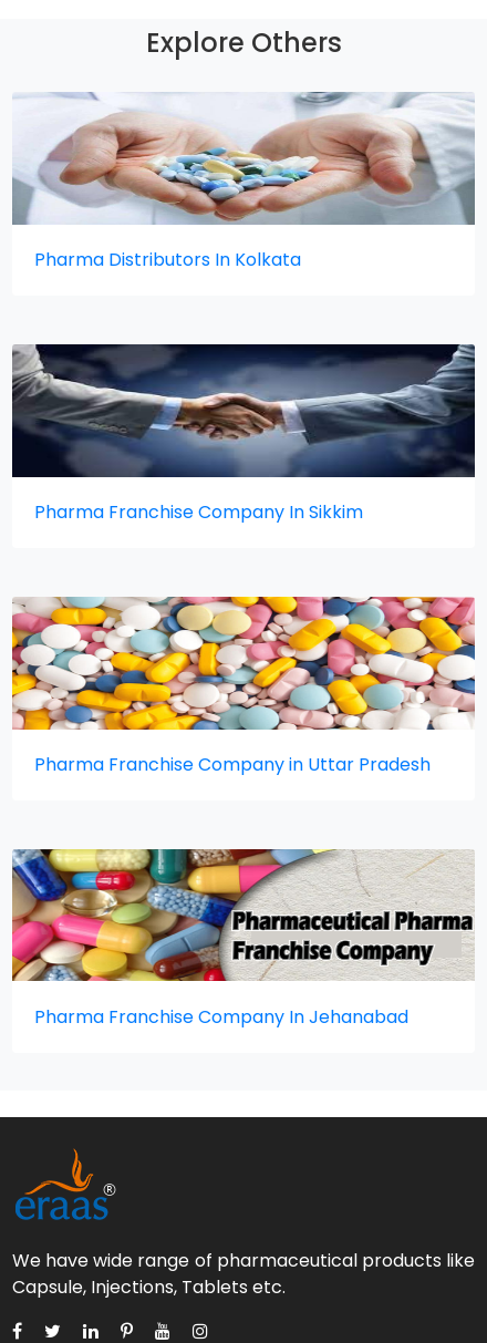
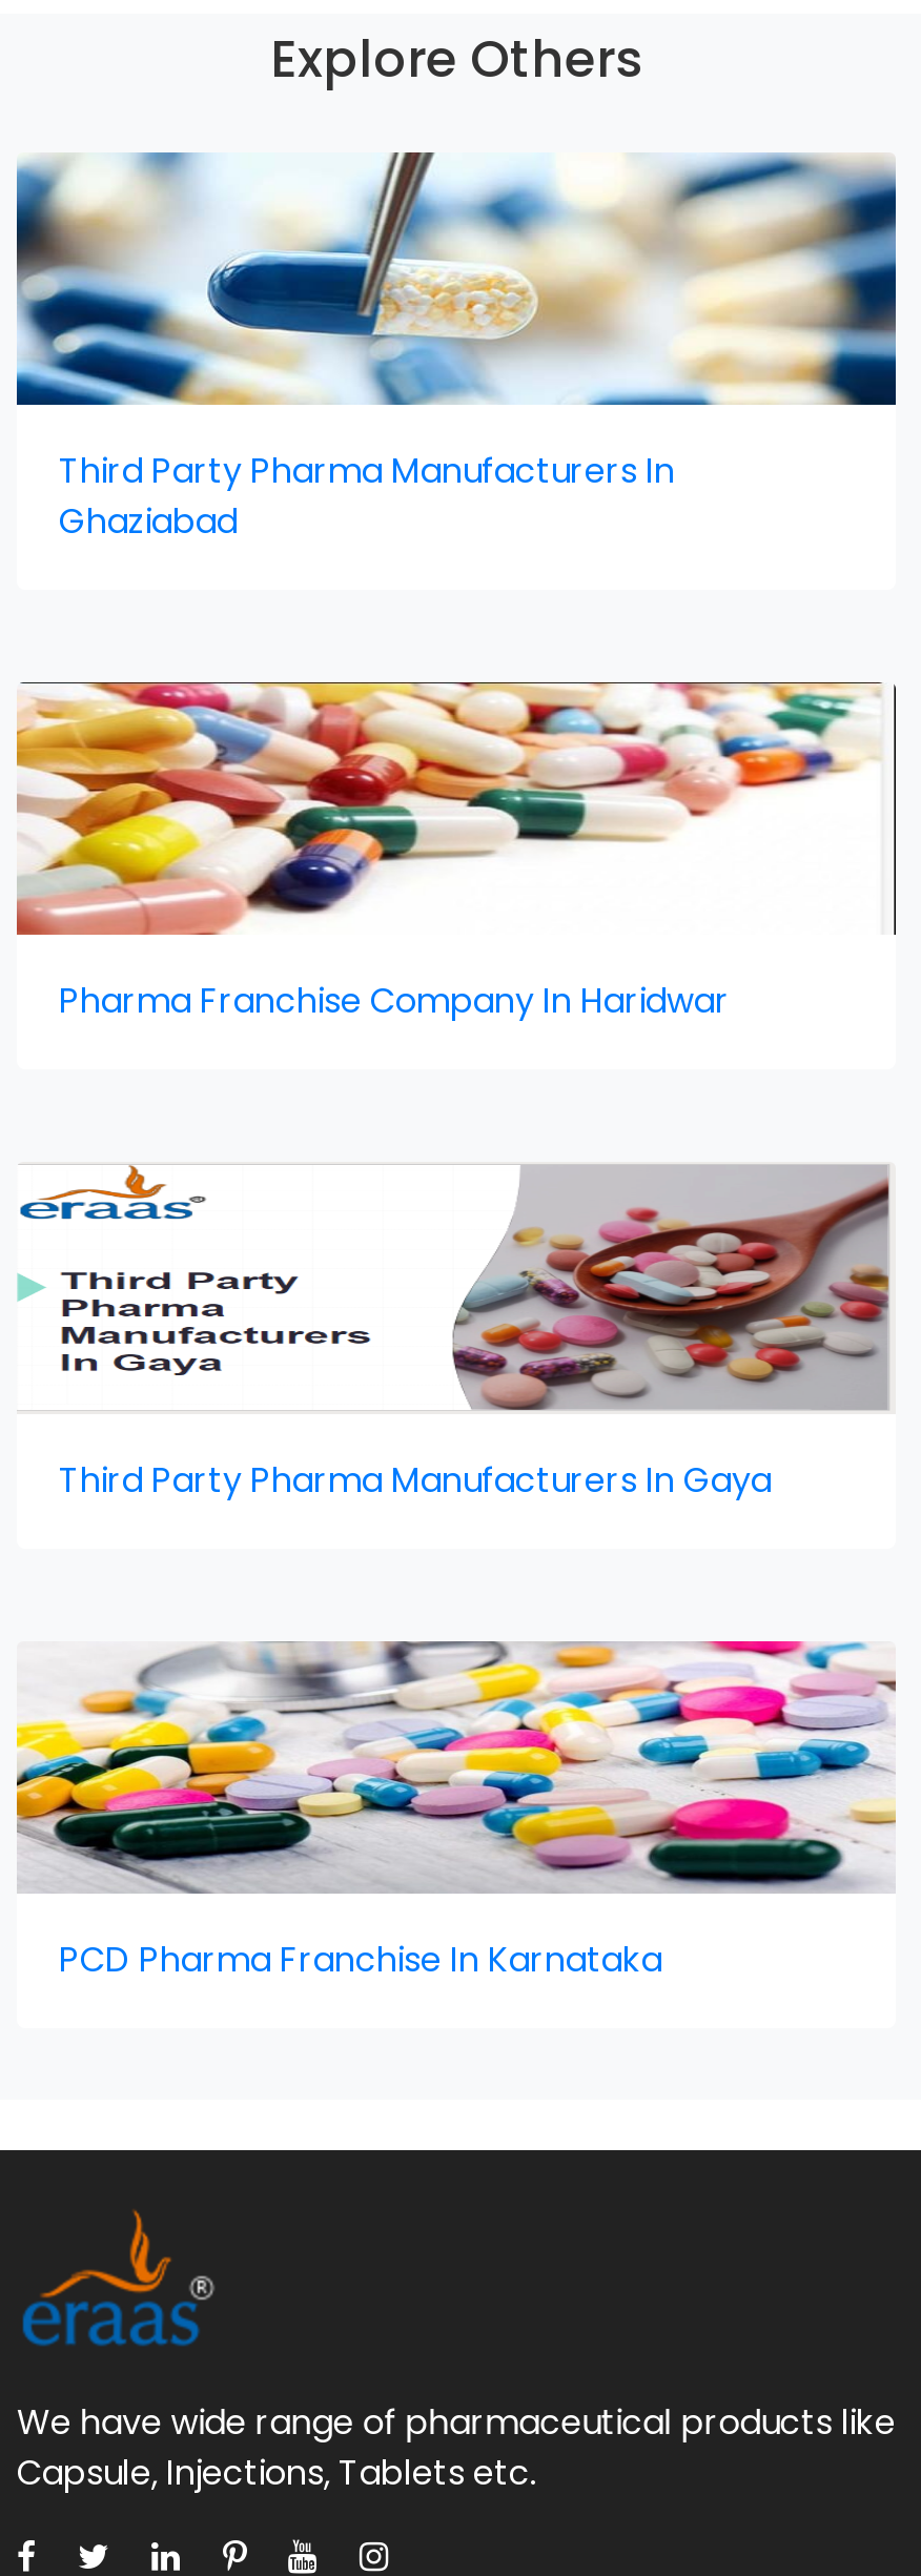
[12,91,475,272] [image] | Pharma Distributors In Kolkata -> [15,150,898,545] [image] | Third Party Pharma Manufacturers In | Ghaziabad
[11,343,475,524] [image] | Pharma Franchise Company In Sikkim -> [15,680,894,1024] [image] | Pharma Franchise Company In Haridwar
[11,596,476,777] [image] | Pharma Franchise Company in Uttar Pradesh -> [17,1162,896,1504] [image] | Third Party Pharma Manufacturers In Gaya
[11,848,474,1029] [image] | Pharma Franchise Company In Jehanabad -> [15,1639,896,1983] [image] | PCD Pharma Franchise In Karnataka

